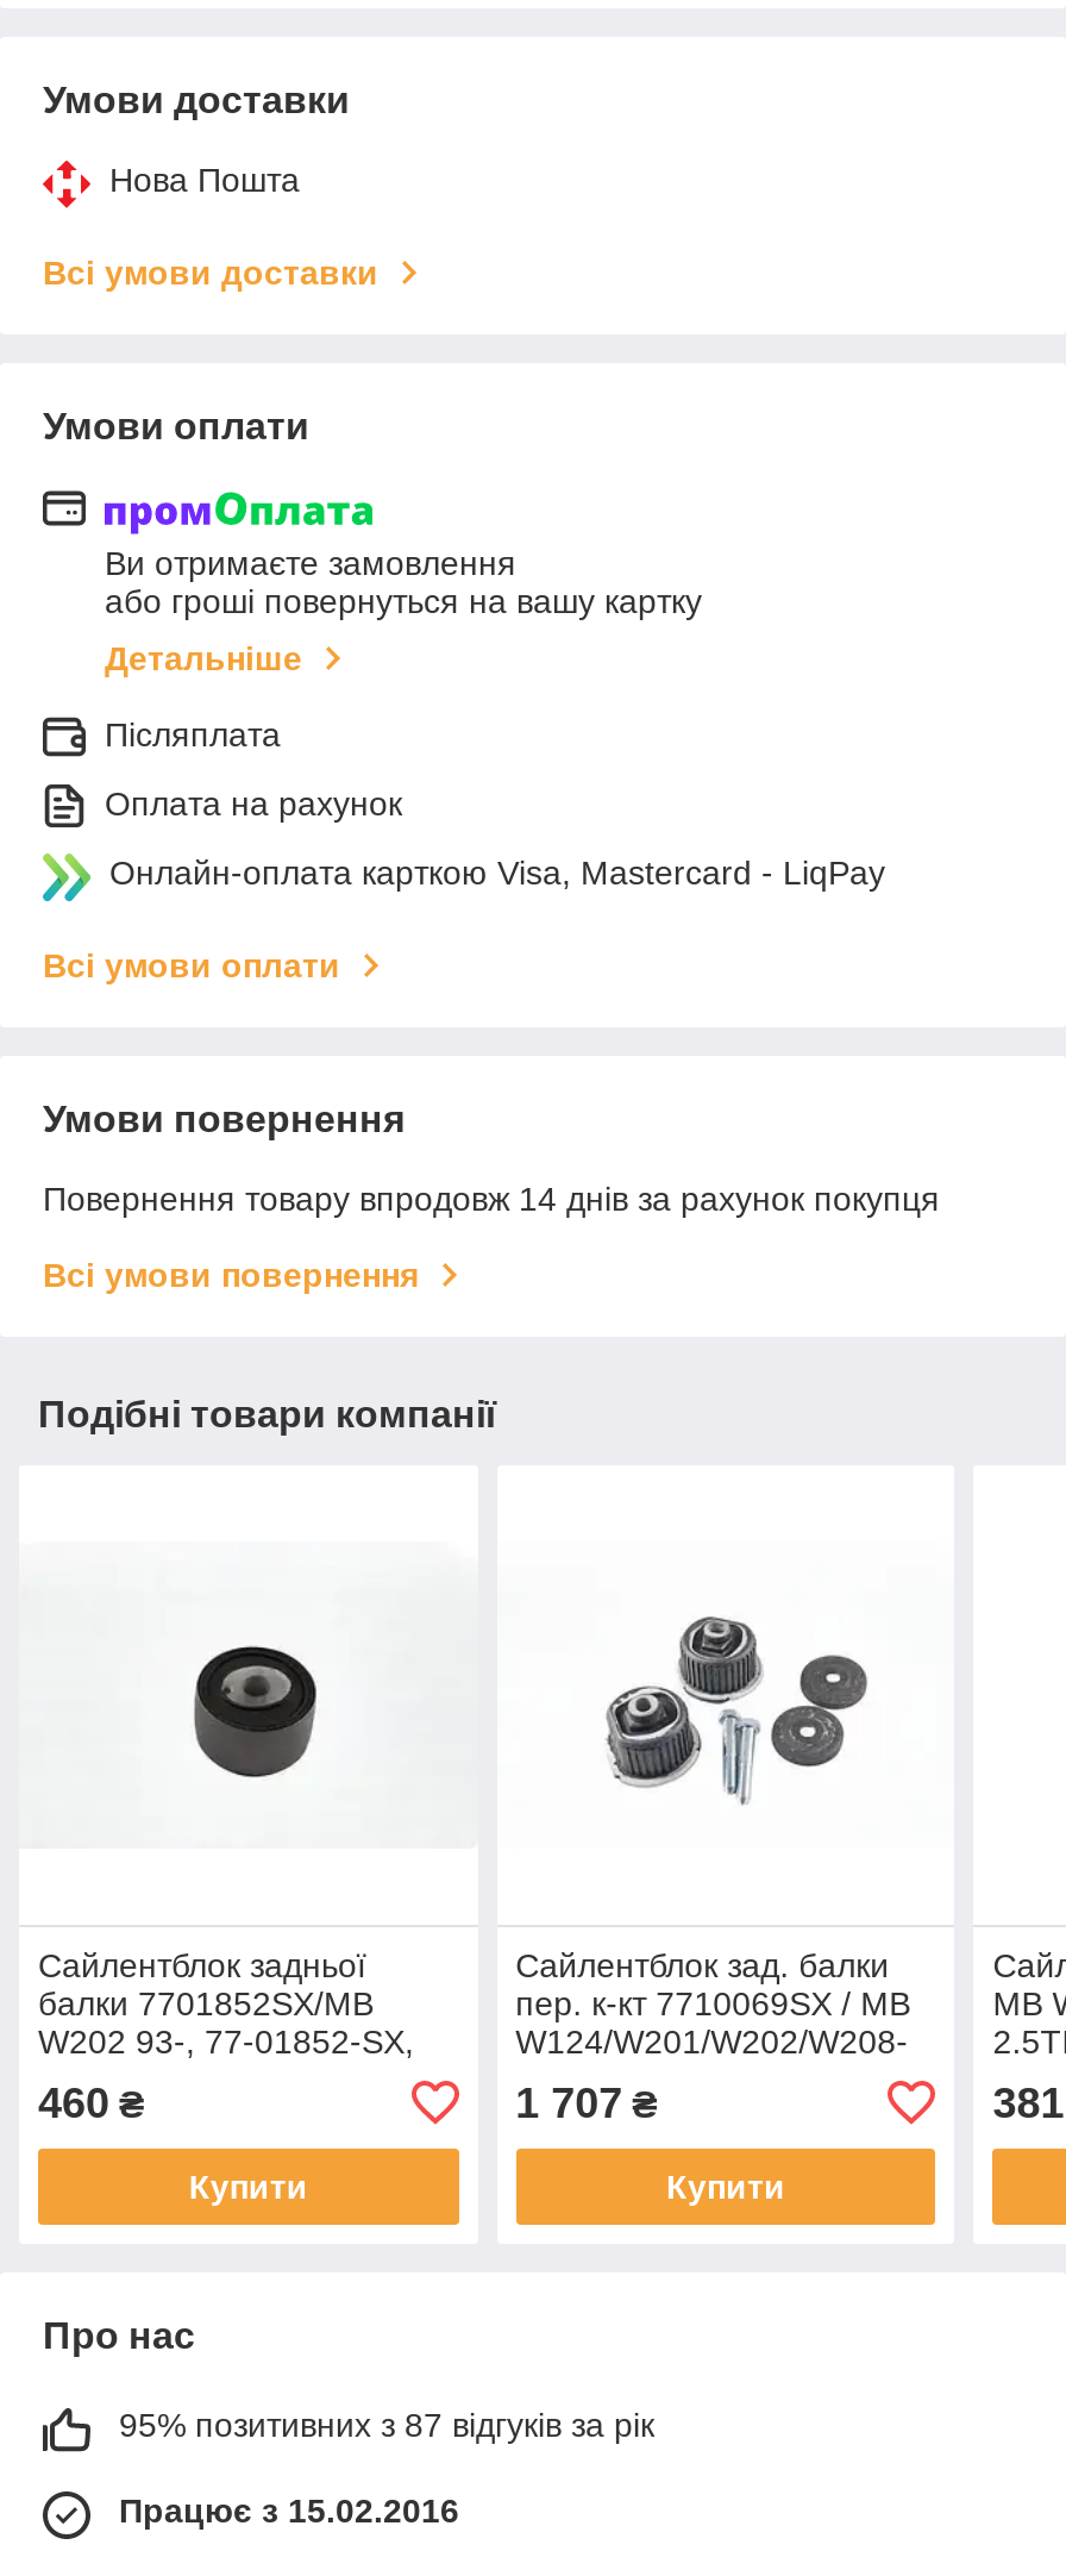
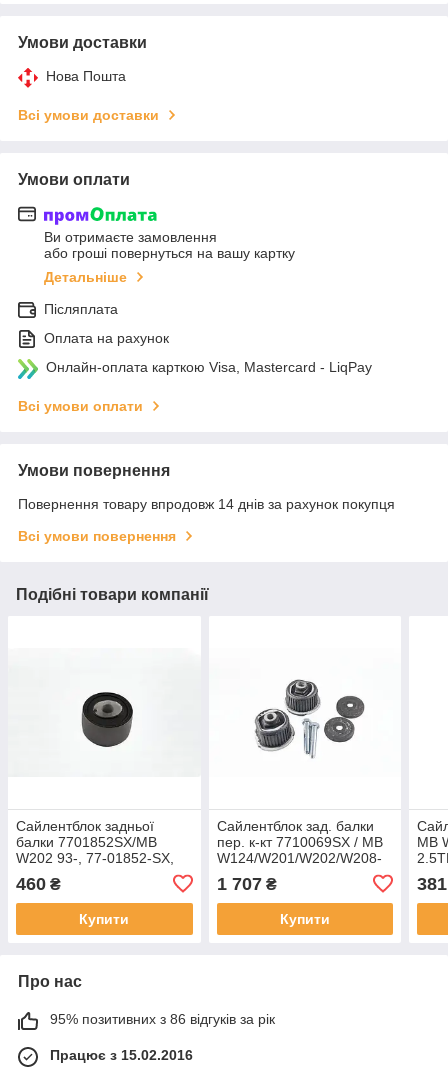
[119,2405,654,2443] 95% позитивних з 87 відгуків за рік -> [50,1011,275,1027] 95% позитивних з 86 відгуків за рік

